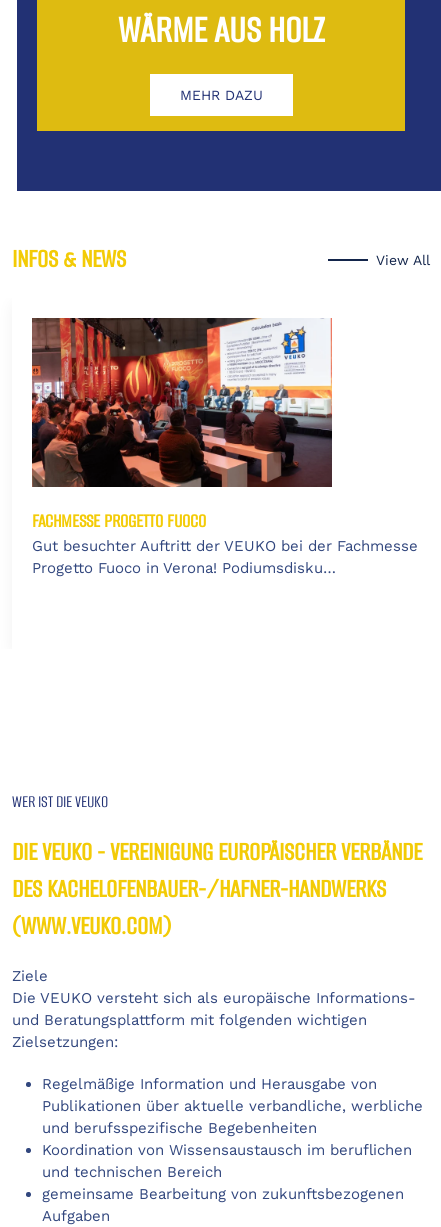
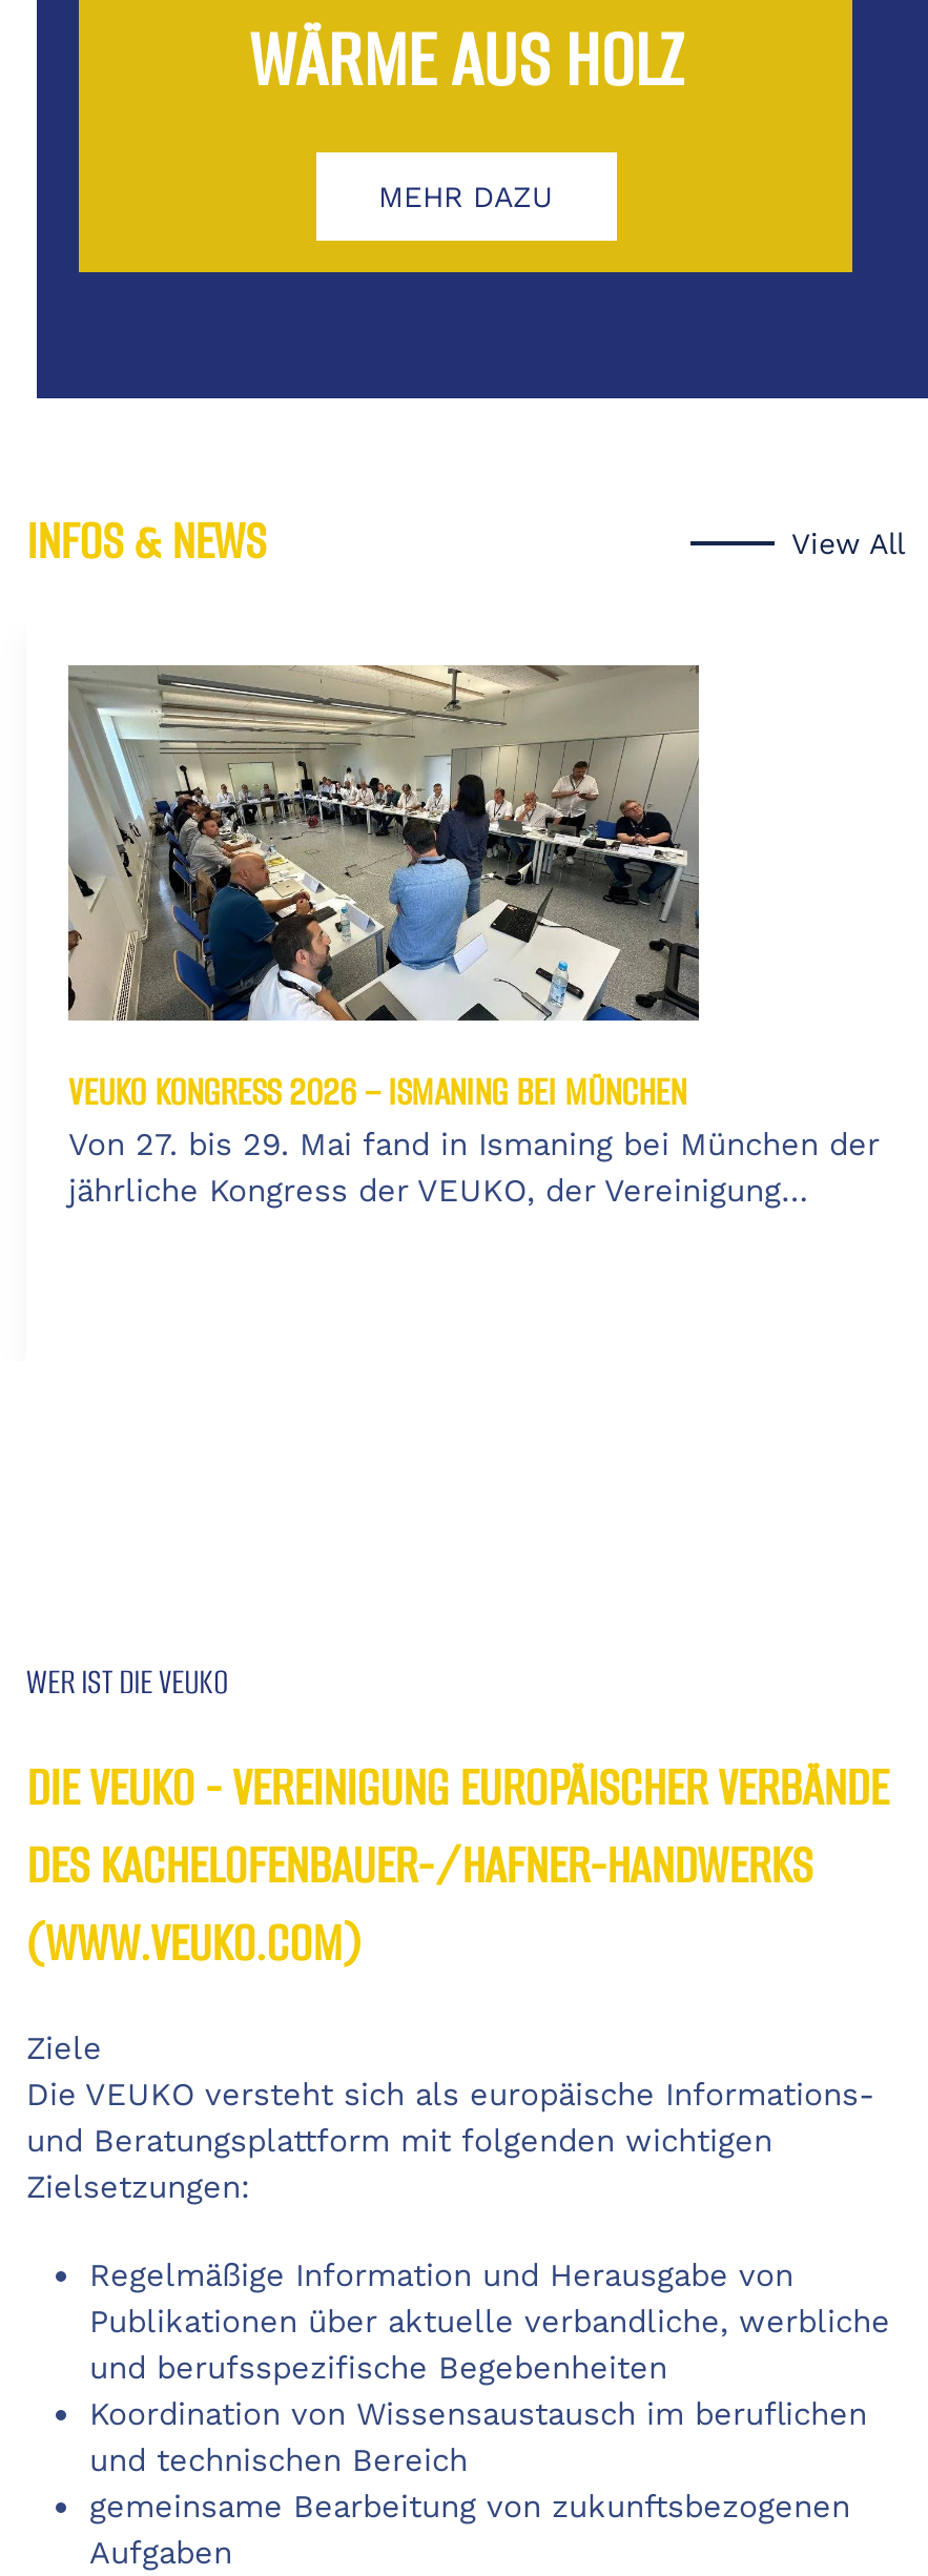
[31,317,418,577] [image] | FACHMESSE PROGETTO FUOCO | Gut besuchter Auftritt der VEUKO bei der Fachmesse | Progetto Fuoco in Verona! Podiumsdisku… -> [66,663,880,1209] [image] | VEUKO KONGRESS 2026 – ISMANING BEI MÜNCHEN | Von 27. bis 29. Mai fand in Ismaning bei München der | jährliche Kongress der VEUKO, der Vereinigung…

